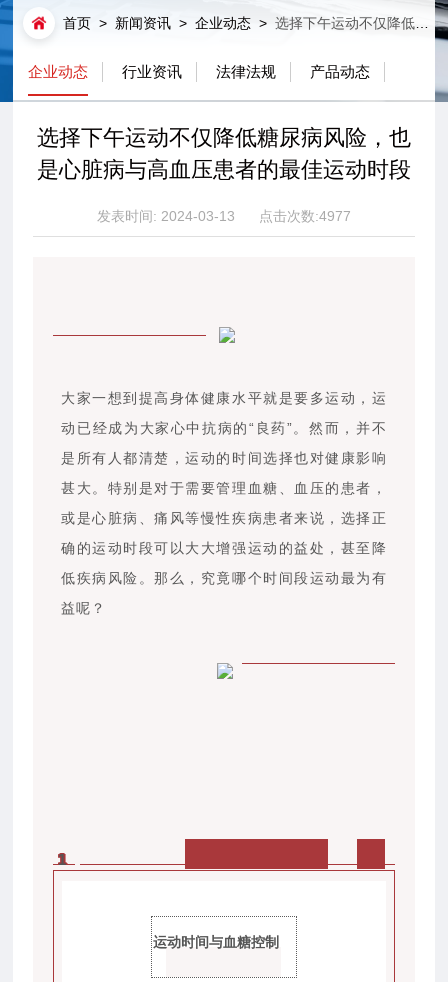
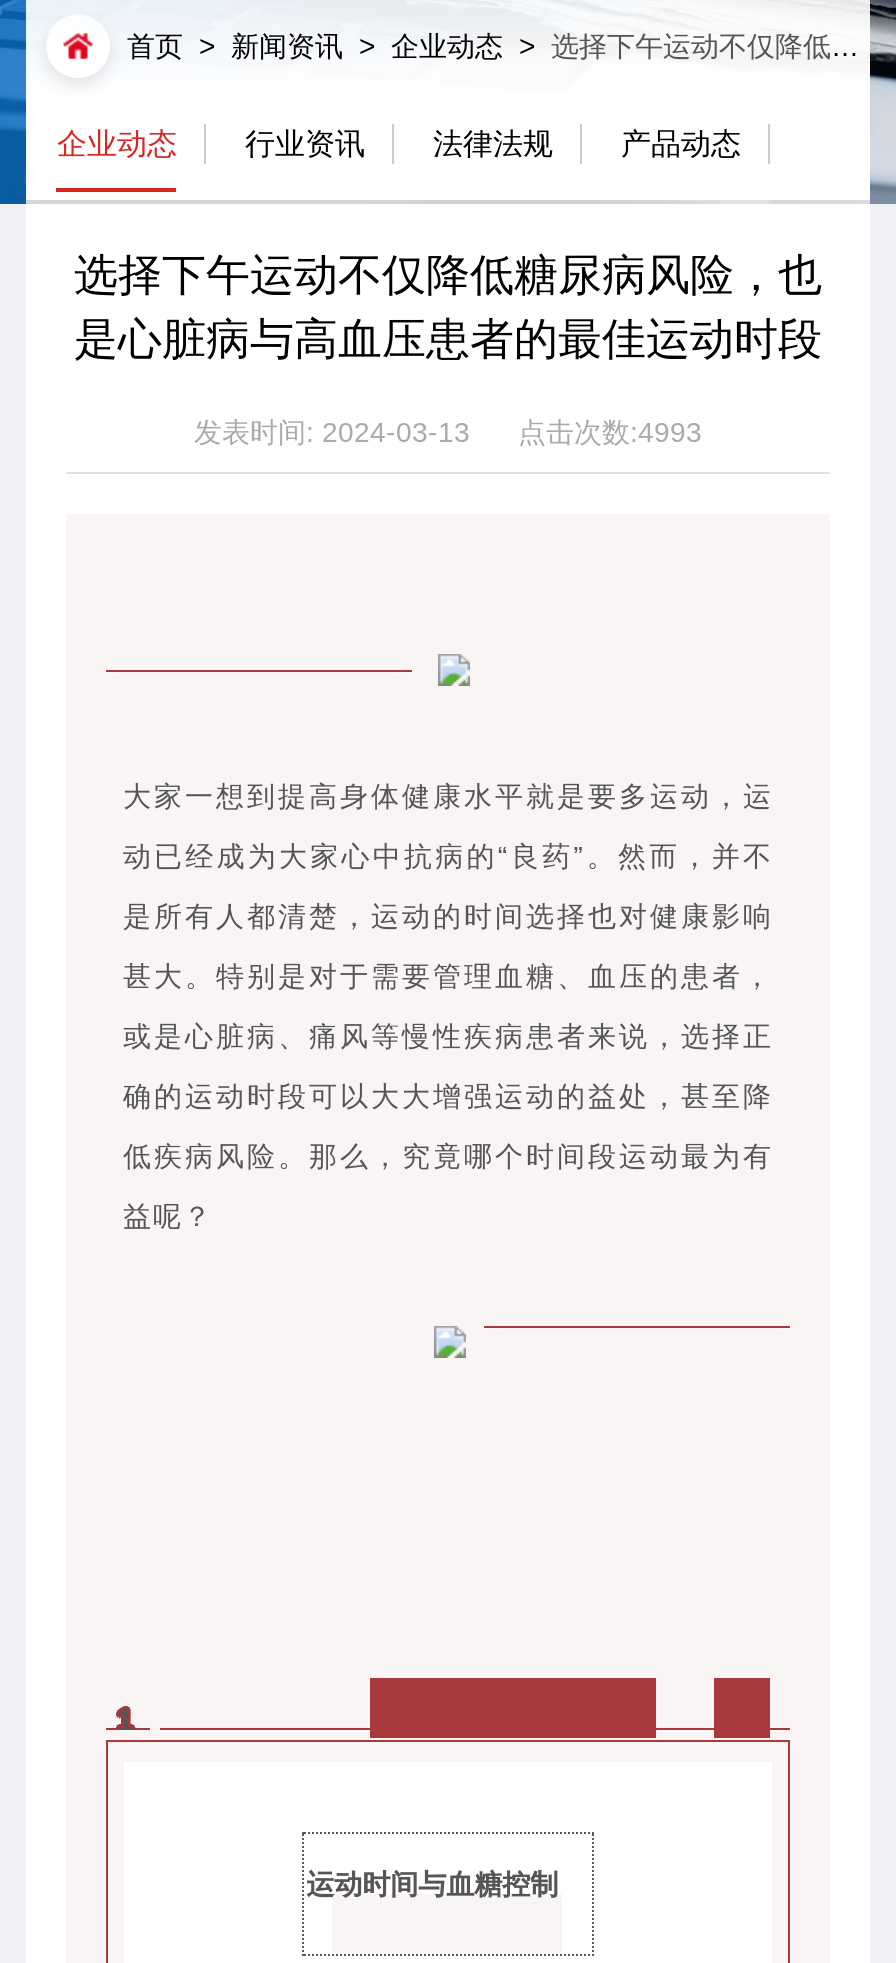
[97,208,351,224] 发表时间: 2024-03-13 点击次数:4977 -> [194,416,702,448] 发表时间: 2024-03-13 点击次数:4993

